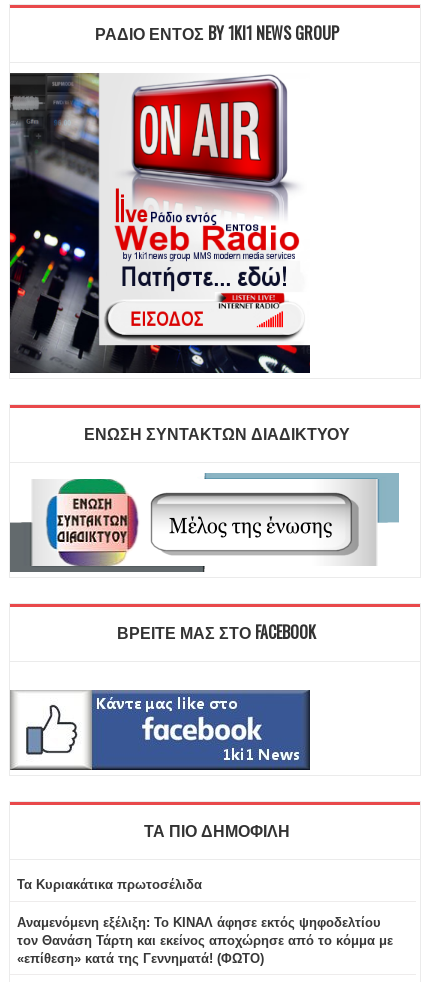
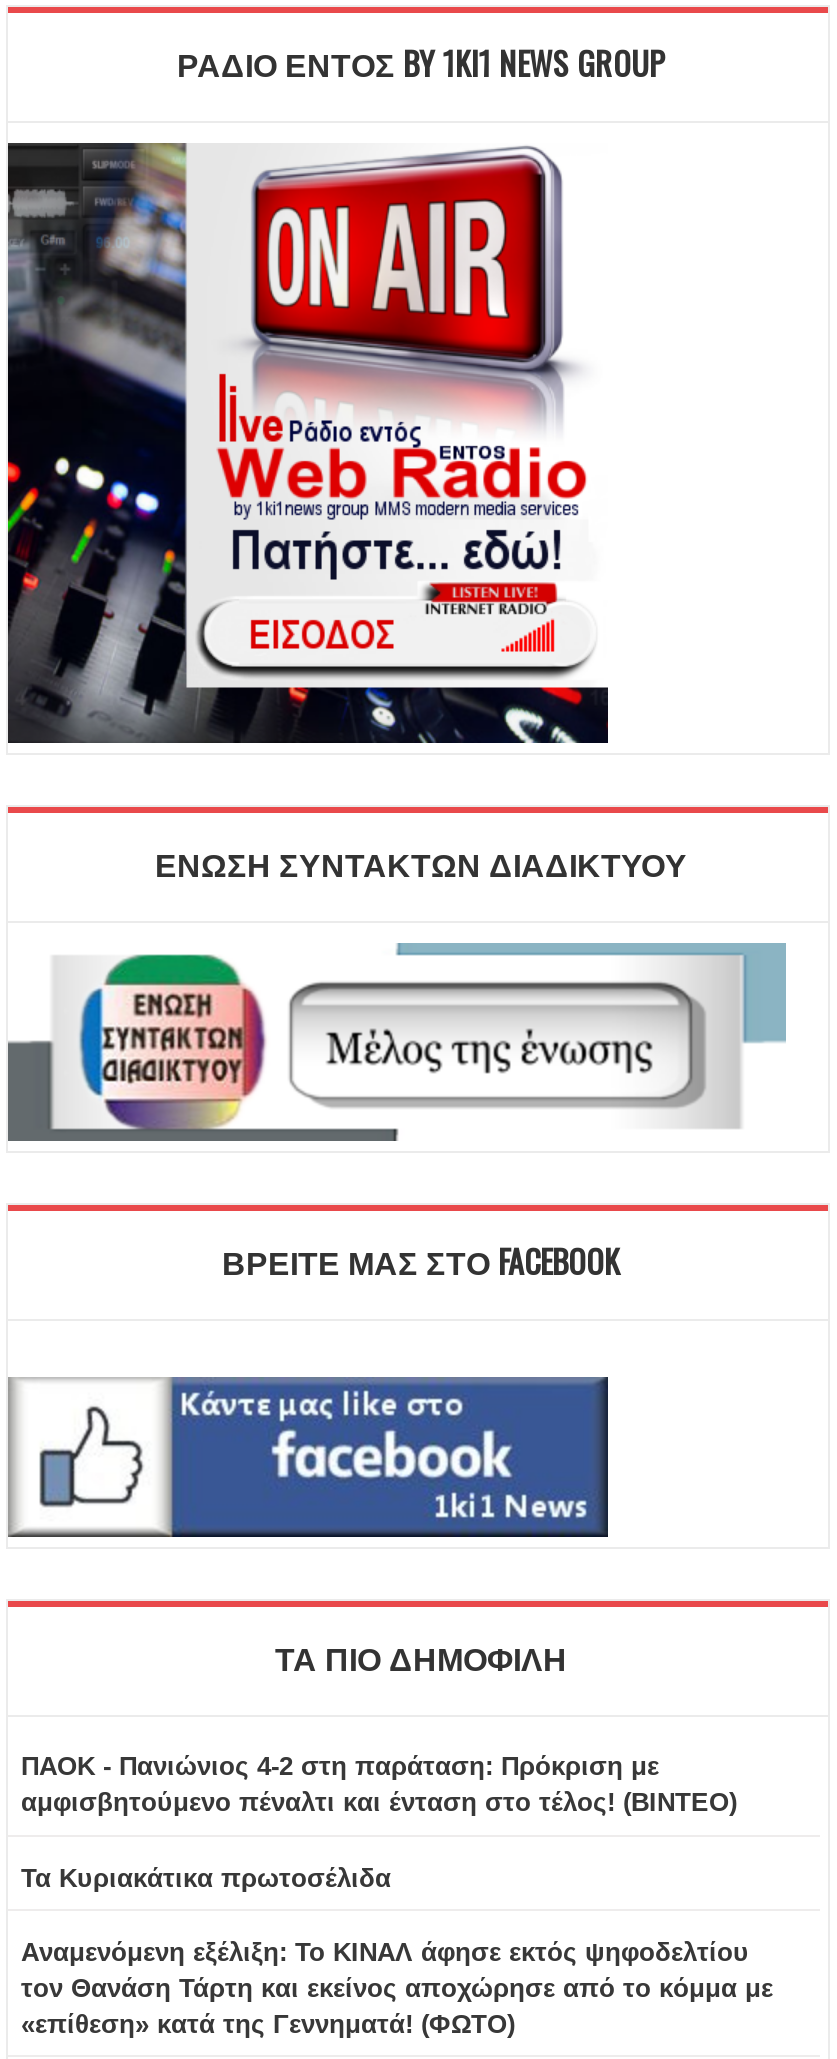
none -> [21,1752,737,1818] ΠΑΟΚ - Πανιώνιος 4-2 στη παράταση: Πρόκριση με | αμφισβητούμενο πέναλτι και ένταση στο τέλος! (ΒΙΝΤΕΟ)

